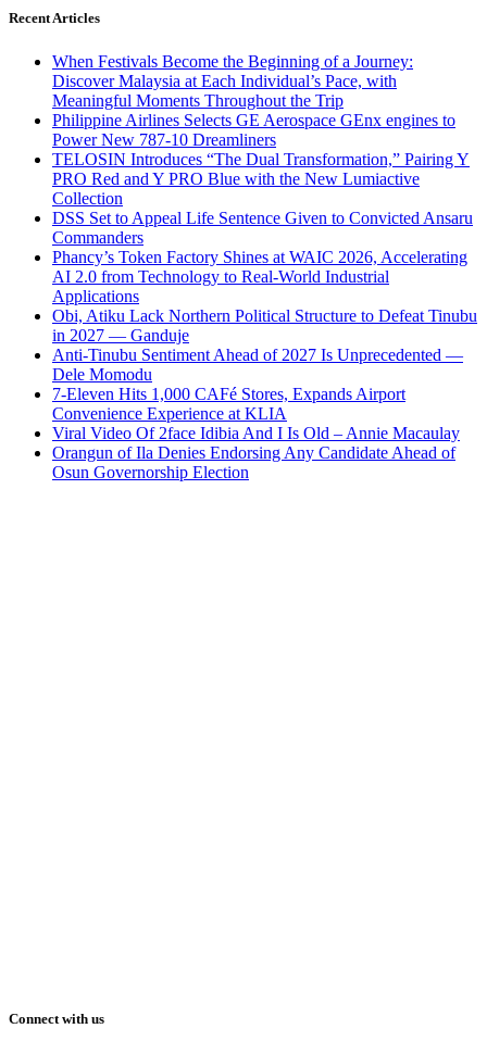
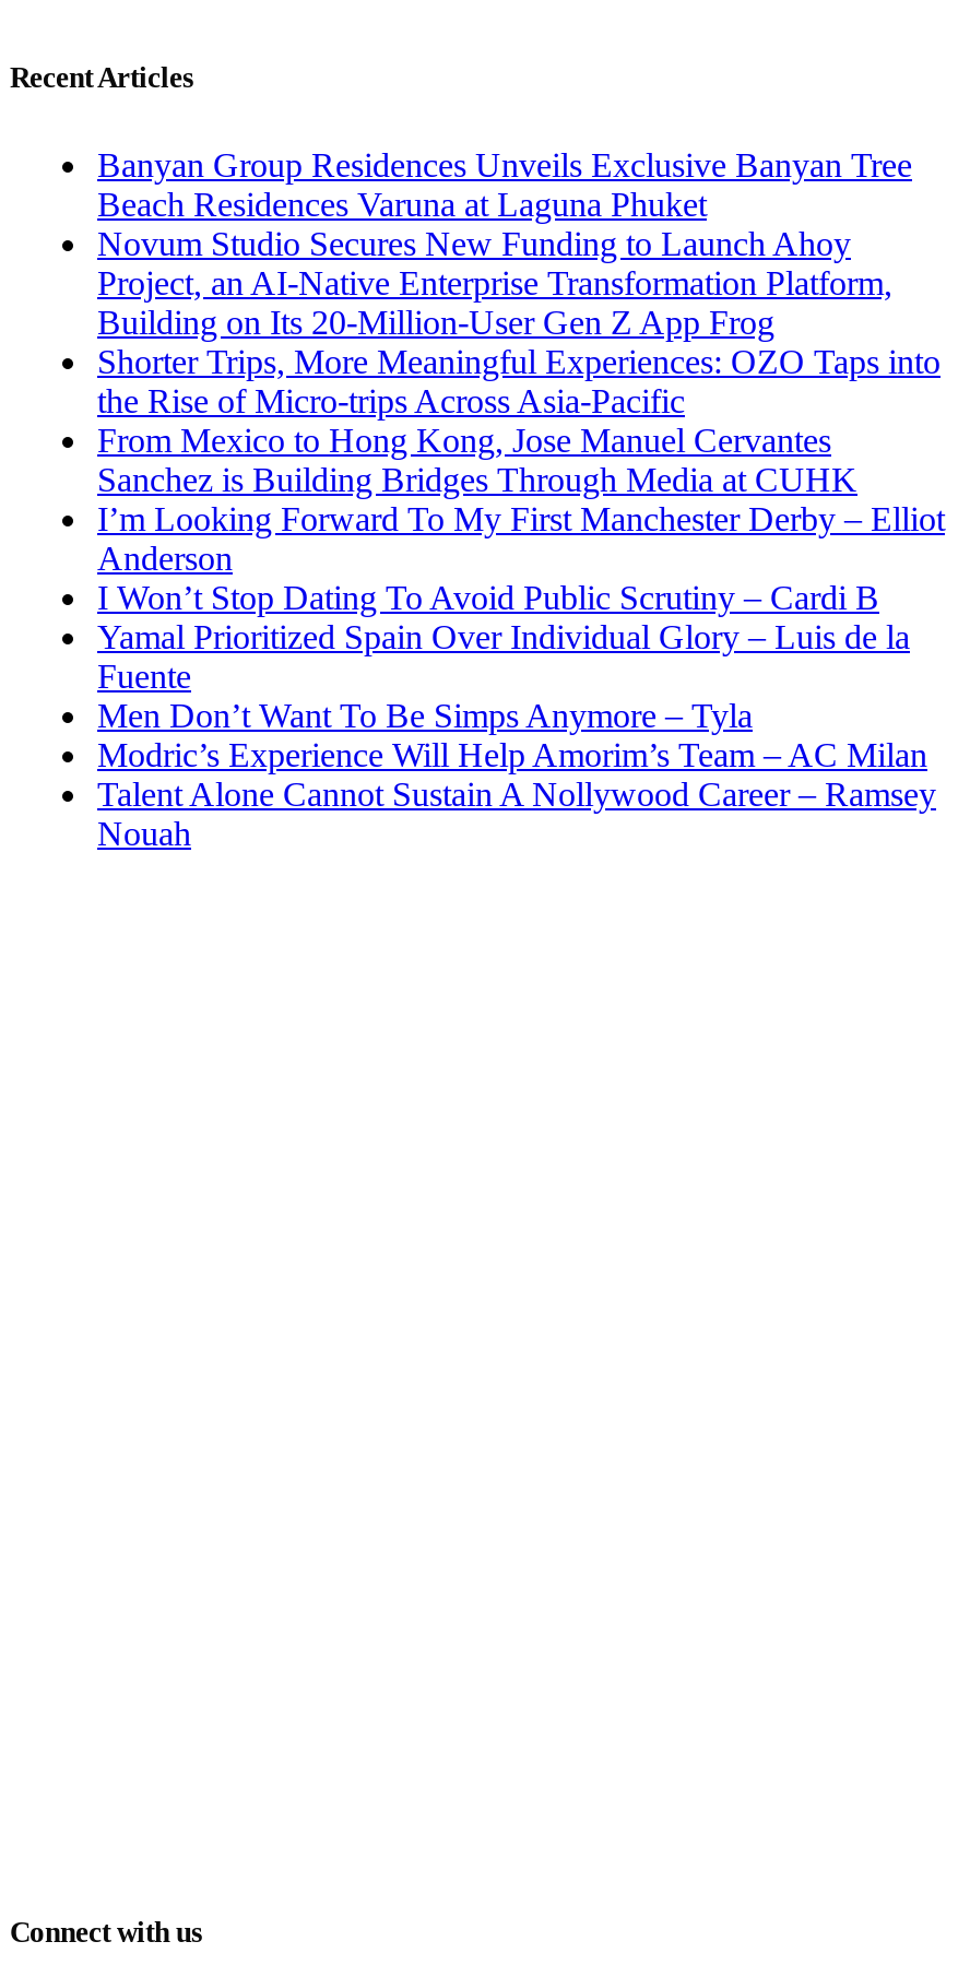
[52,52,477,481] When Festivals Become the Beginning of a Journey: | Discover Malaysia at Each Individual’s Pace, with | Meaningful Moments Throughout the Trip | Philippine Airlines Selects GE Aerospace GEnx engines to | Power New 787-10 Dreamliners | TELOSIN Introduces “The Dual Transformation,” Pairing Y | PRO Red and Y PRO Blue with the New Lumiactive | Collection | DSS Set to Appeal Life Sentence Given to Convicted Ansaru | Commanders | Phancy’s Token Factory Shines at WAIC 2026, Accelerating | AI 2.0 from Technology to Real-World Industrial | Applications | Obi, Atiku Lack Northern Political Structure to Defeat Tinubu | in 2027 — Ganduje | Anti-Tinubu Sentiment Ahead of 2027 Is Unprecedented — | Dele Momodu | 7-Eleven Hits 1,000 CAFé Stores, Expands Airport | Convenience Experience at KLIA | Viral Video Of 2face Idibia And I Is Old – Annie Macaulay | Orangun of Ila Denies Endorsing Any Candidate Ahead of | Osun Governorship Election -> [97,146,945,851] Banyan Group Residences Unveils Exclusive Banyan Tree | Beach Residences Varuna at Laguna Phuket | Novum Studio Secures New Funding to Launch Ahoy | Project, an AI-Native Enterprise Transformation Platform, | Building on Its 20-Million-User Gen Z App Frog | Shorter Trips, More Meaningful Experiences: OZO Taps into | the Rise of Micro-trips Across Asia-Pacific | From Mexico to Hong Kong, Jose Manuel Cervantes | Sanchez is Building Bridges Through Media at CUHK | I’m Looking Forward To My First Manchester Derby – Elliot | Anderson | I Won’t Stop Dating To Avoid Public Scrutiny – Cardi B | Yamal Prioritized Spain Over Individual Glory – Luis de la | Fuente | Men Don’t Want To Be Simps Anymore – Tyla | Modric’s Experience Will Help Amorim’s Team – AC Milan | Talent Alone Cannot Sustain A Nollywood Career – Ramsey | Nouah

